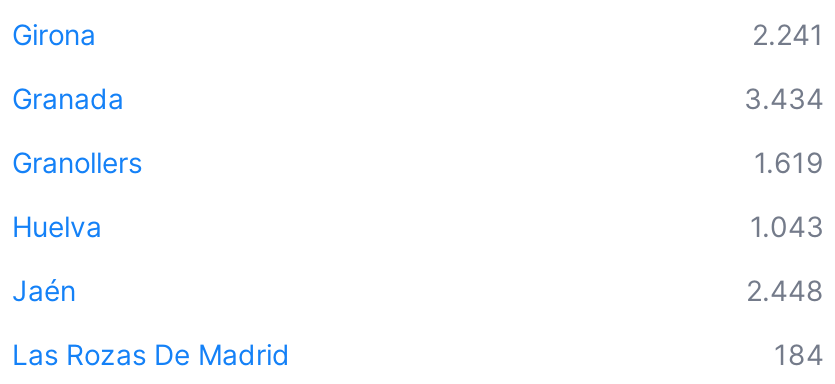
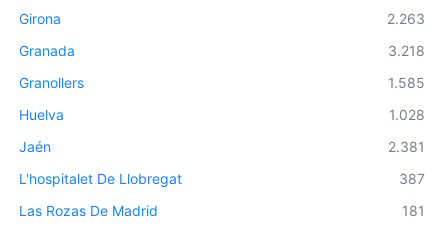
[752,16,824,50] 2.241 -> [387,10,425,27] 2.263
[744,80,824,114] 3.434 -> [388,42,425,59] 3.218
[754,144,824,178] 1.619 -> [388,74,425,91] 1.585
[750,208,824,242] 1.043 -> [389,106,425,123] 1.028
[746,272,824,306] 2.448 -> [19,138,425,187] 2.381 | L'hospitalet De Llobregat | 387
[774,336,824,370] 184 -> [402,202,425,219] 181

